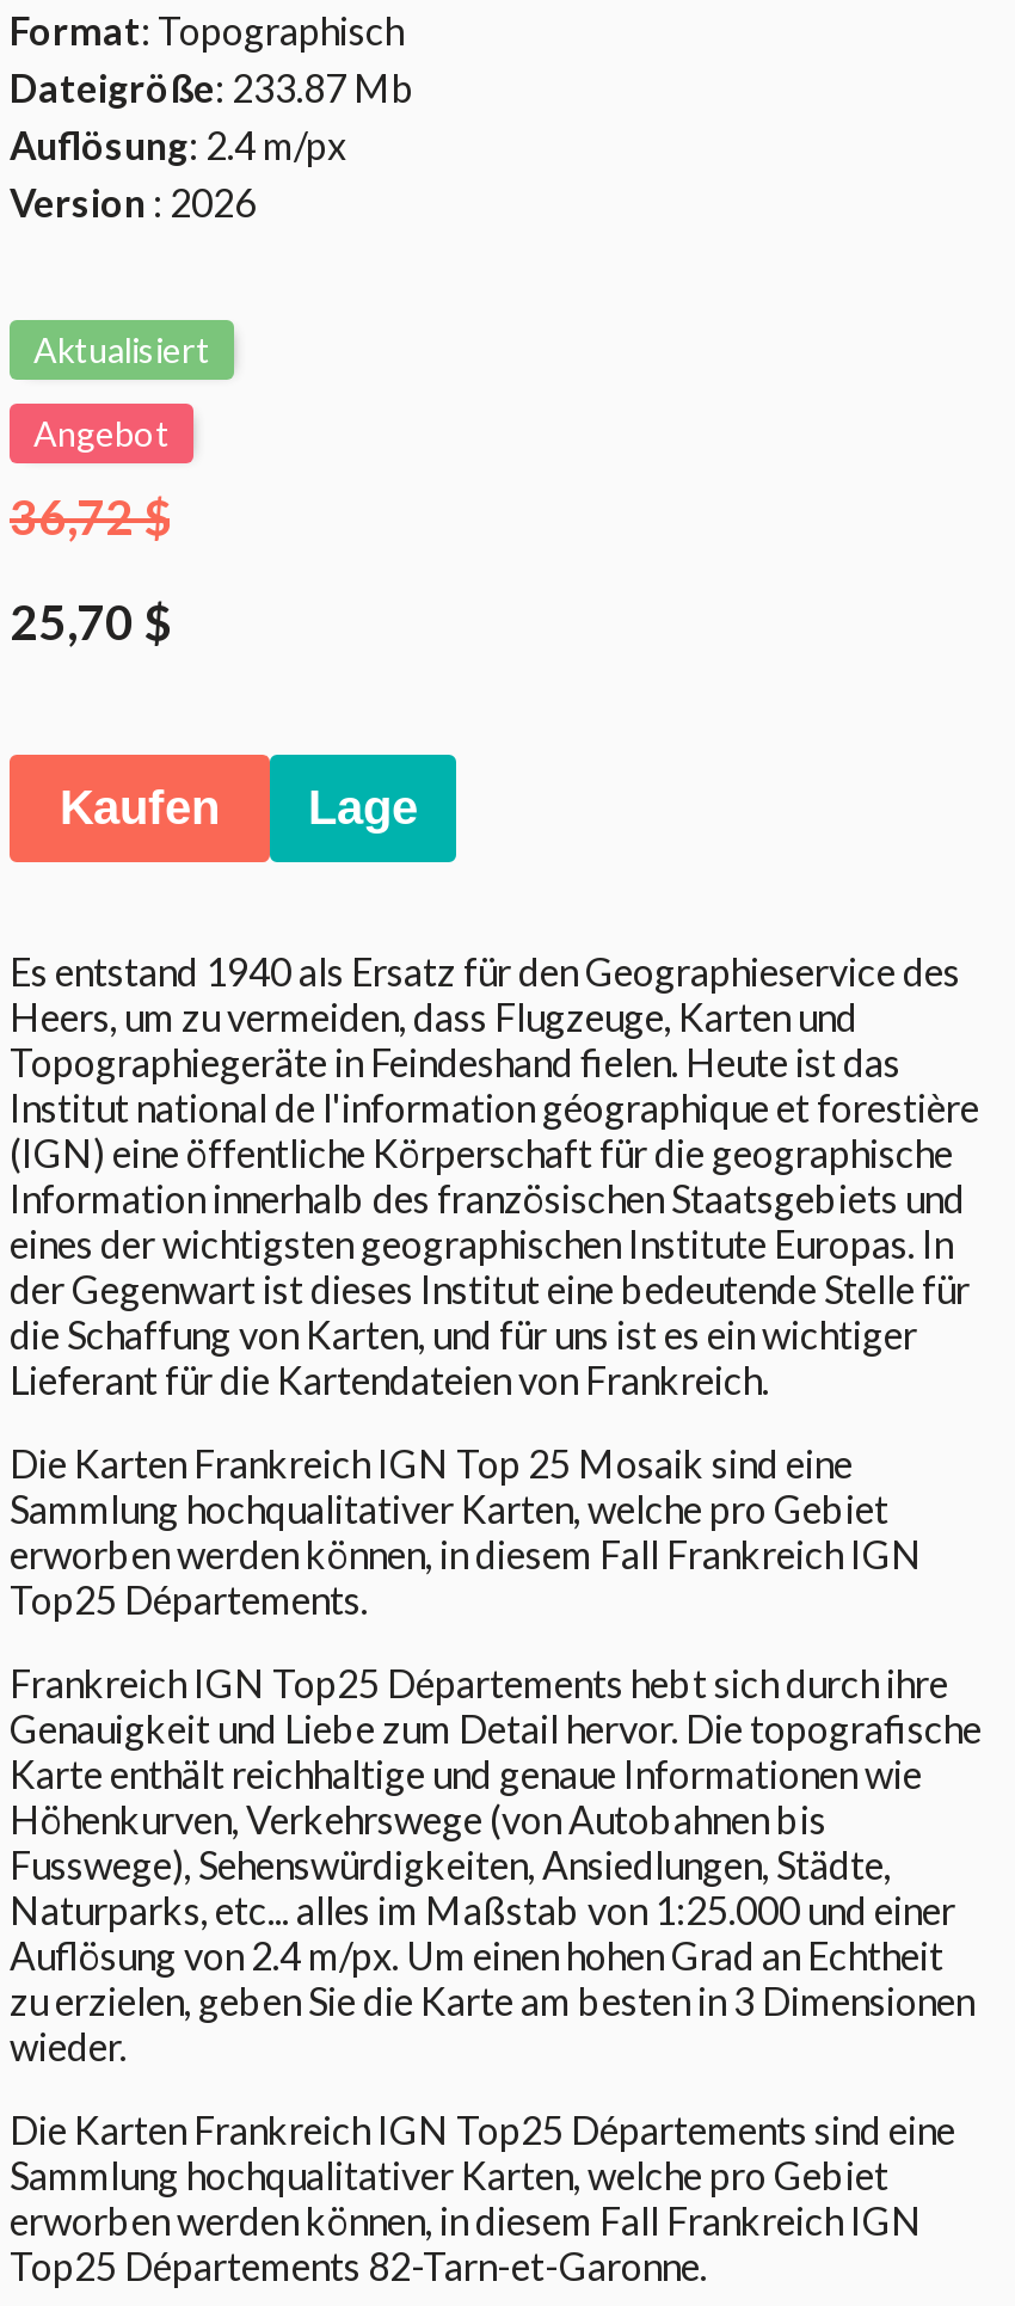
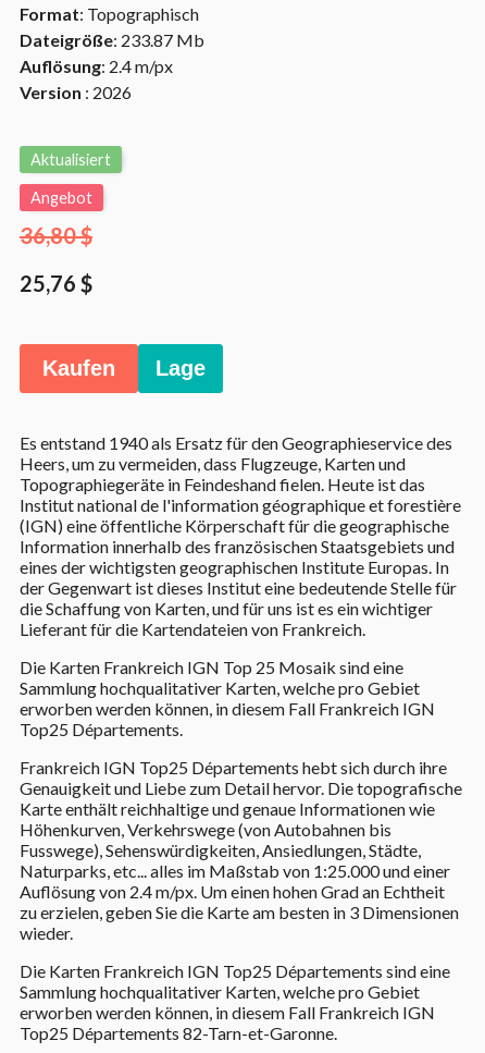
[10,487,170,545] 36,72 $ -> [20,222,92,248] 36,80 $
[10,592,170,650] 25,70 $ -> [20,270,92,296] 25,76 $

